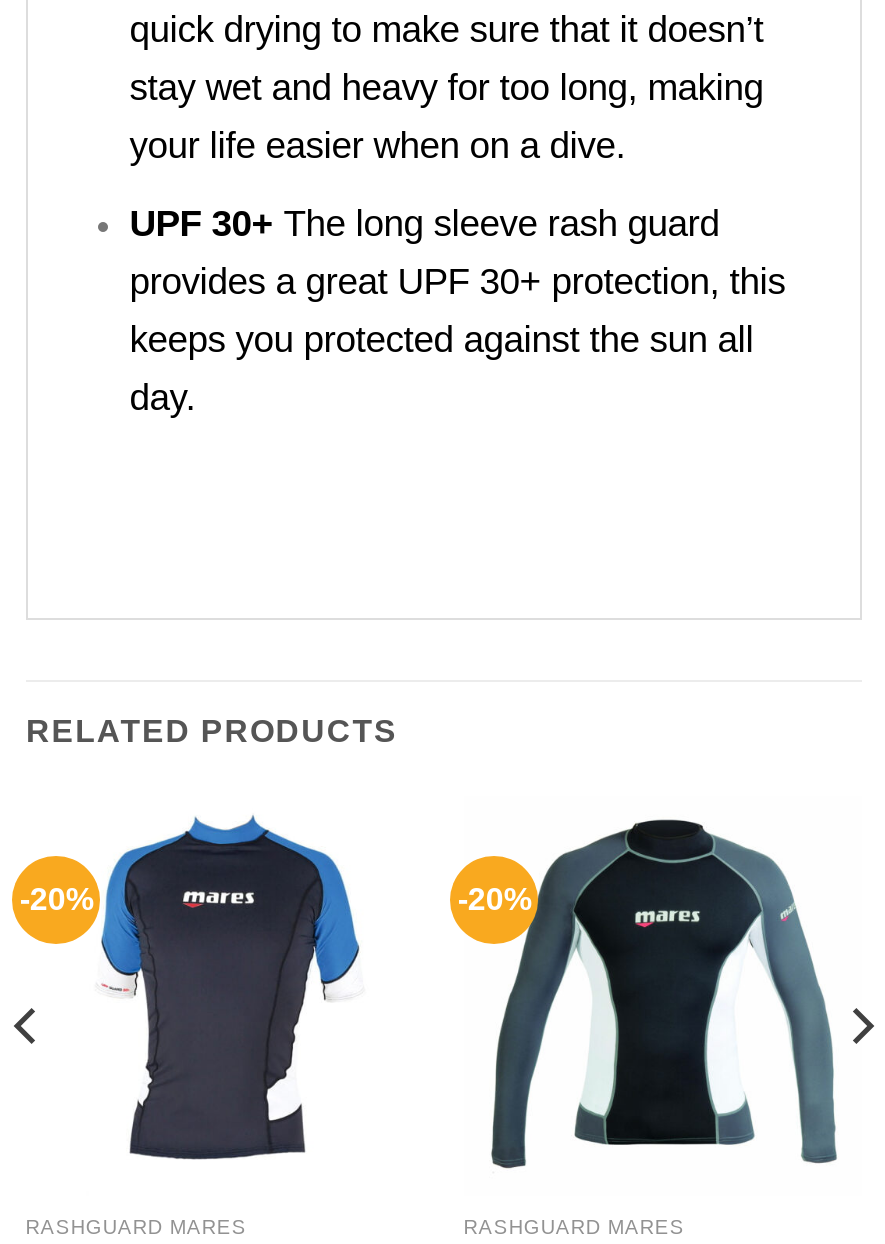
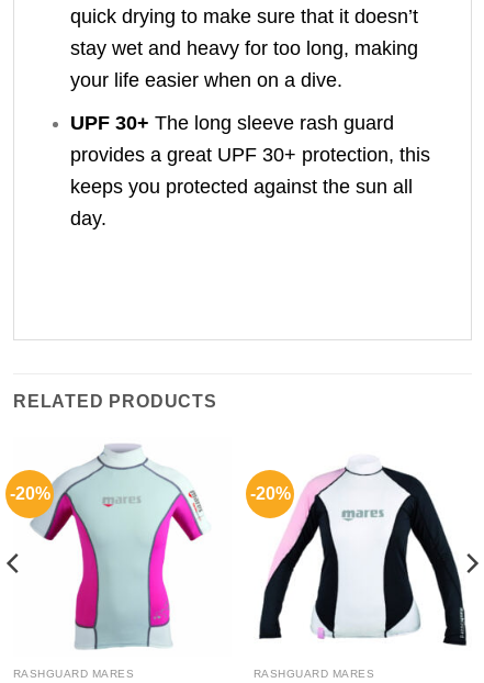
[58,810,372,1182] [image] -> [30,444,204,650] [image]
[474,818,852,1176] [image] -> [258,450,468,647] [image]

